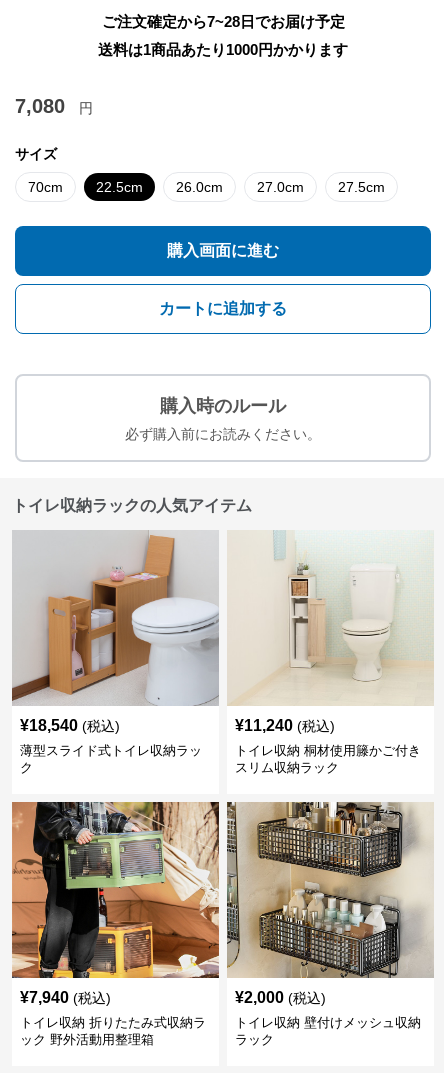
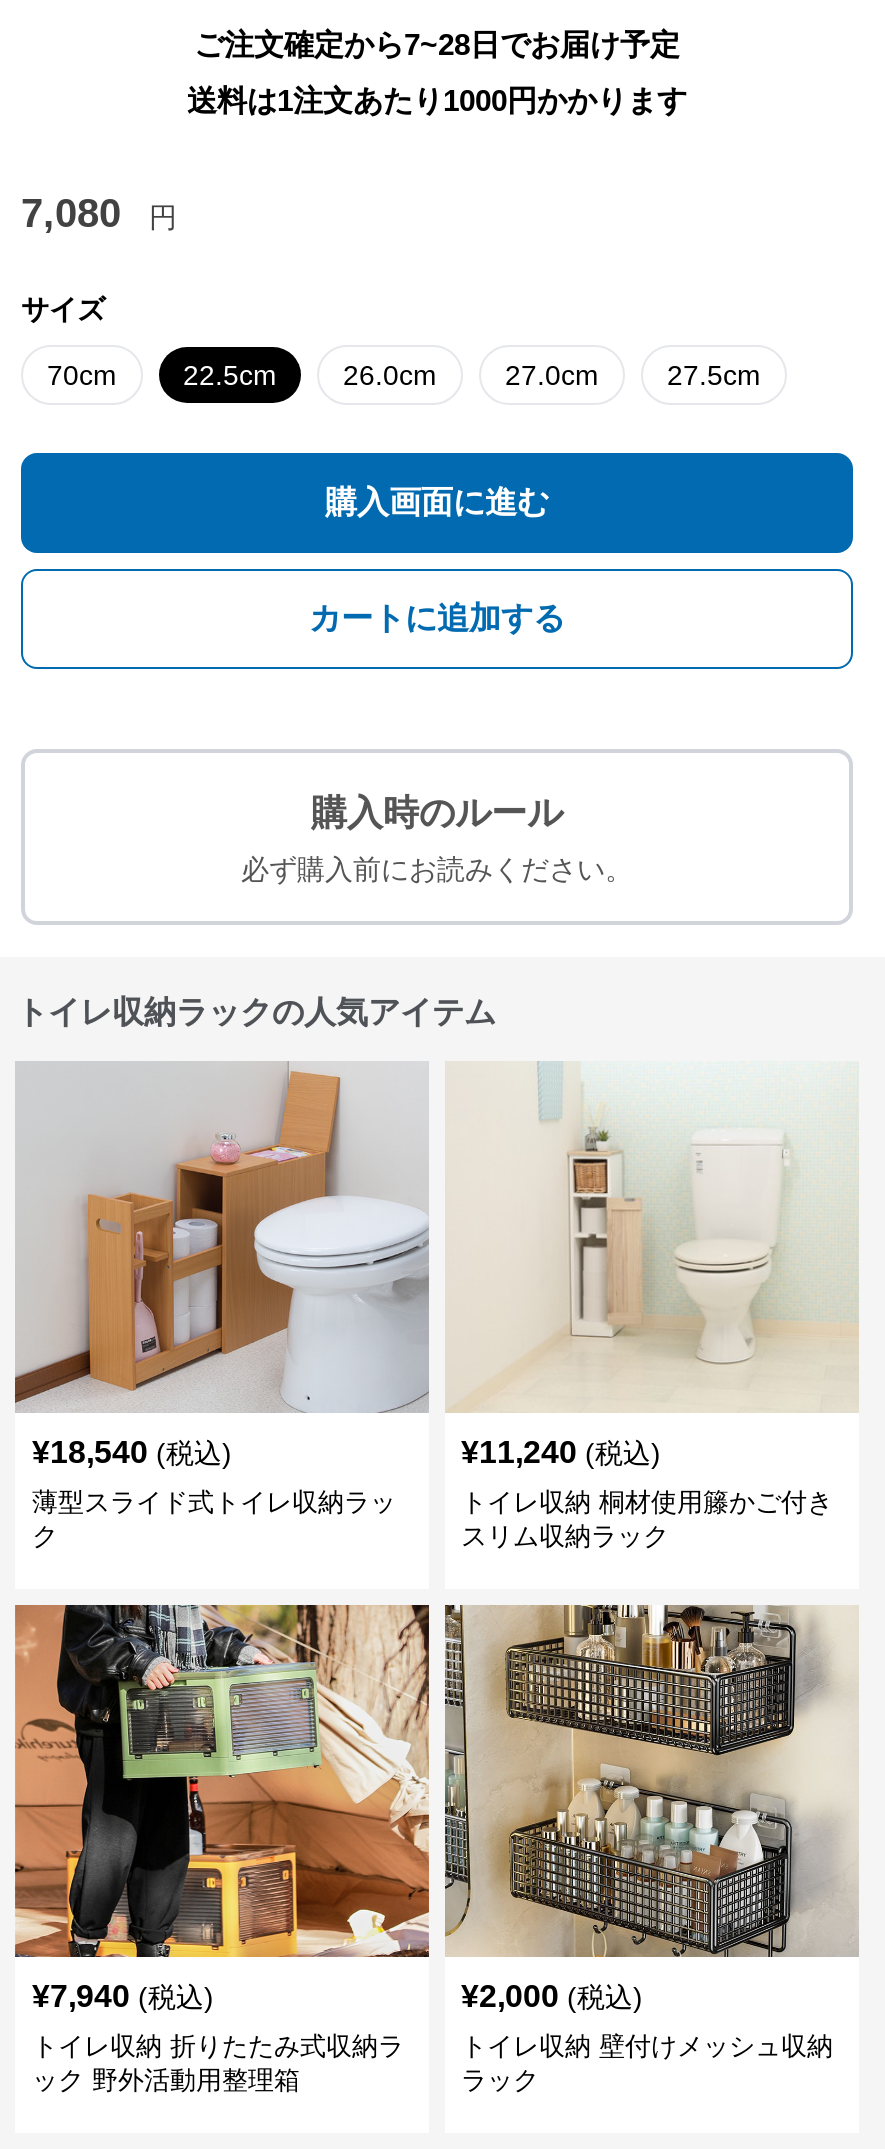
[98,41,348,58] 送料は1商品あたり1000円かかります -> [187,83,687,117] 送料は1注文あたり1000円かかります

